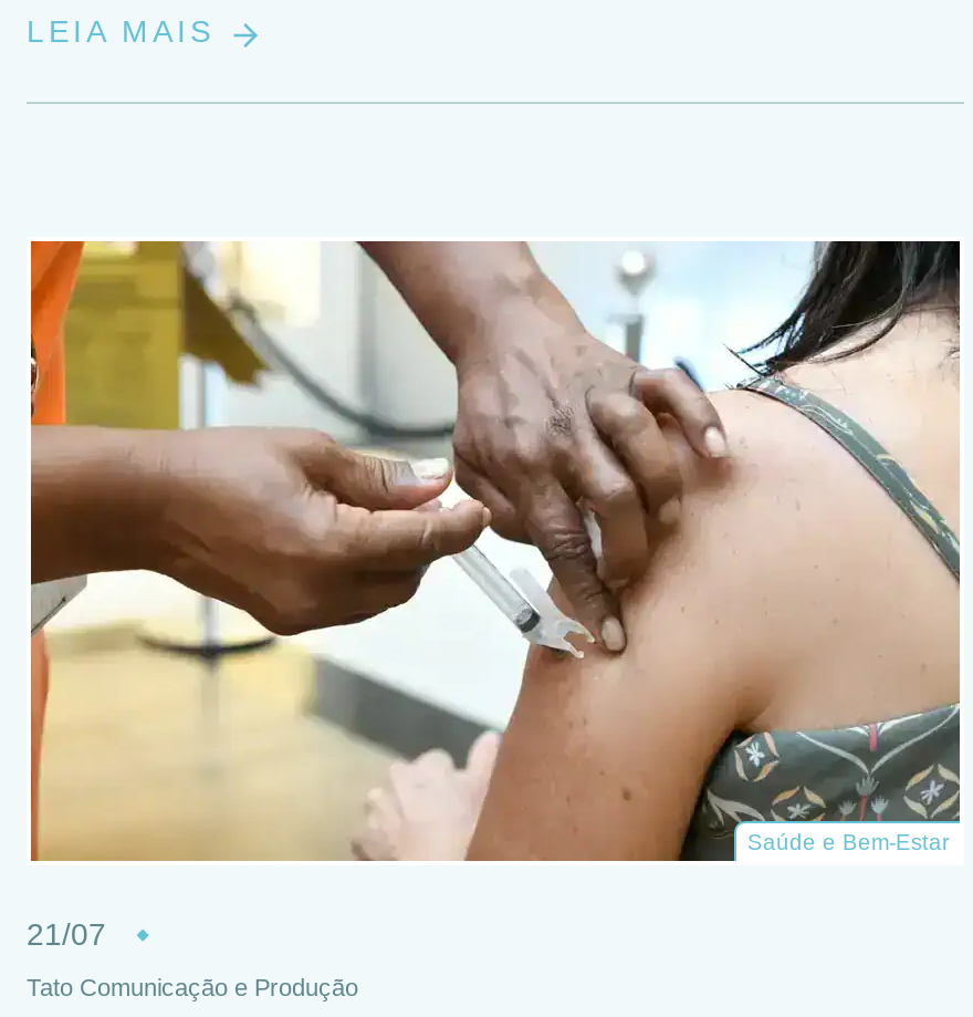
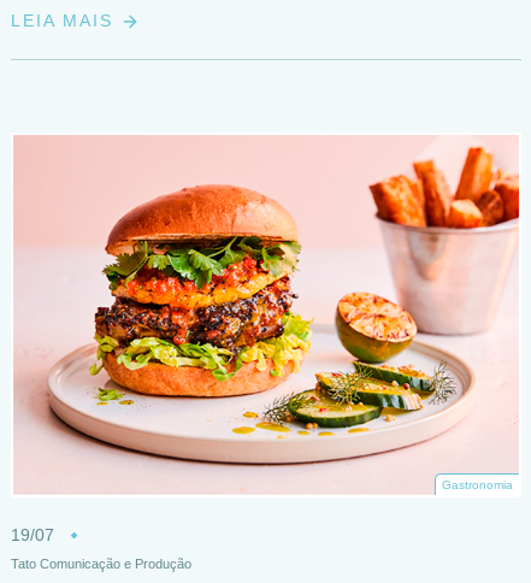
[29,239,962,863] [image] | Saúde e Bem-Estar -> [13,135,520,493] [image] | Gastronomia
[27,916,106,952] 21/07 -> [11,526,54,545] 19/07

